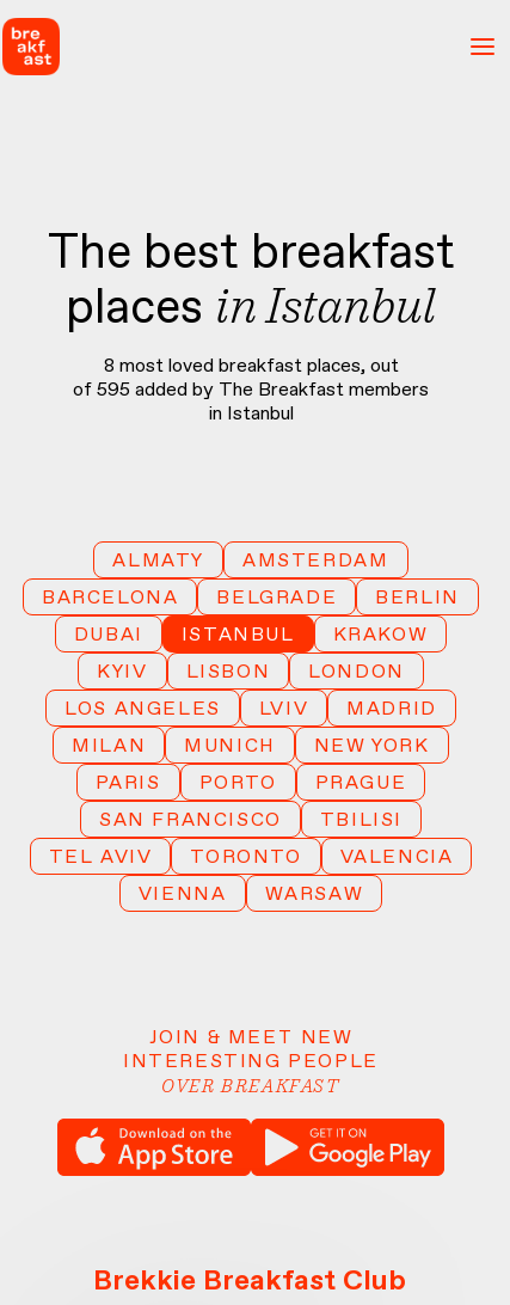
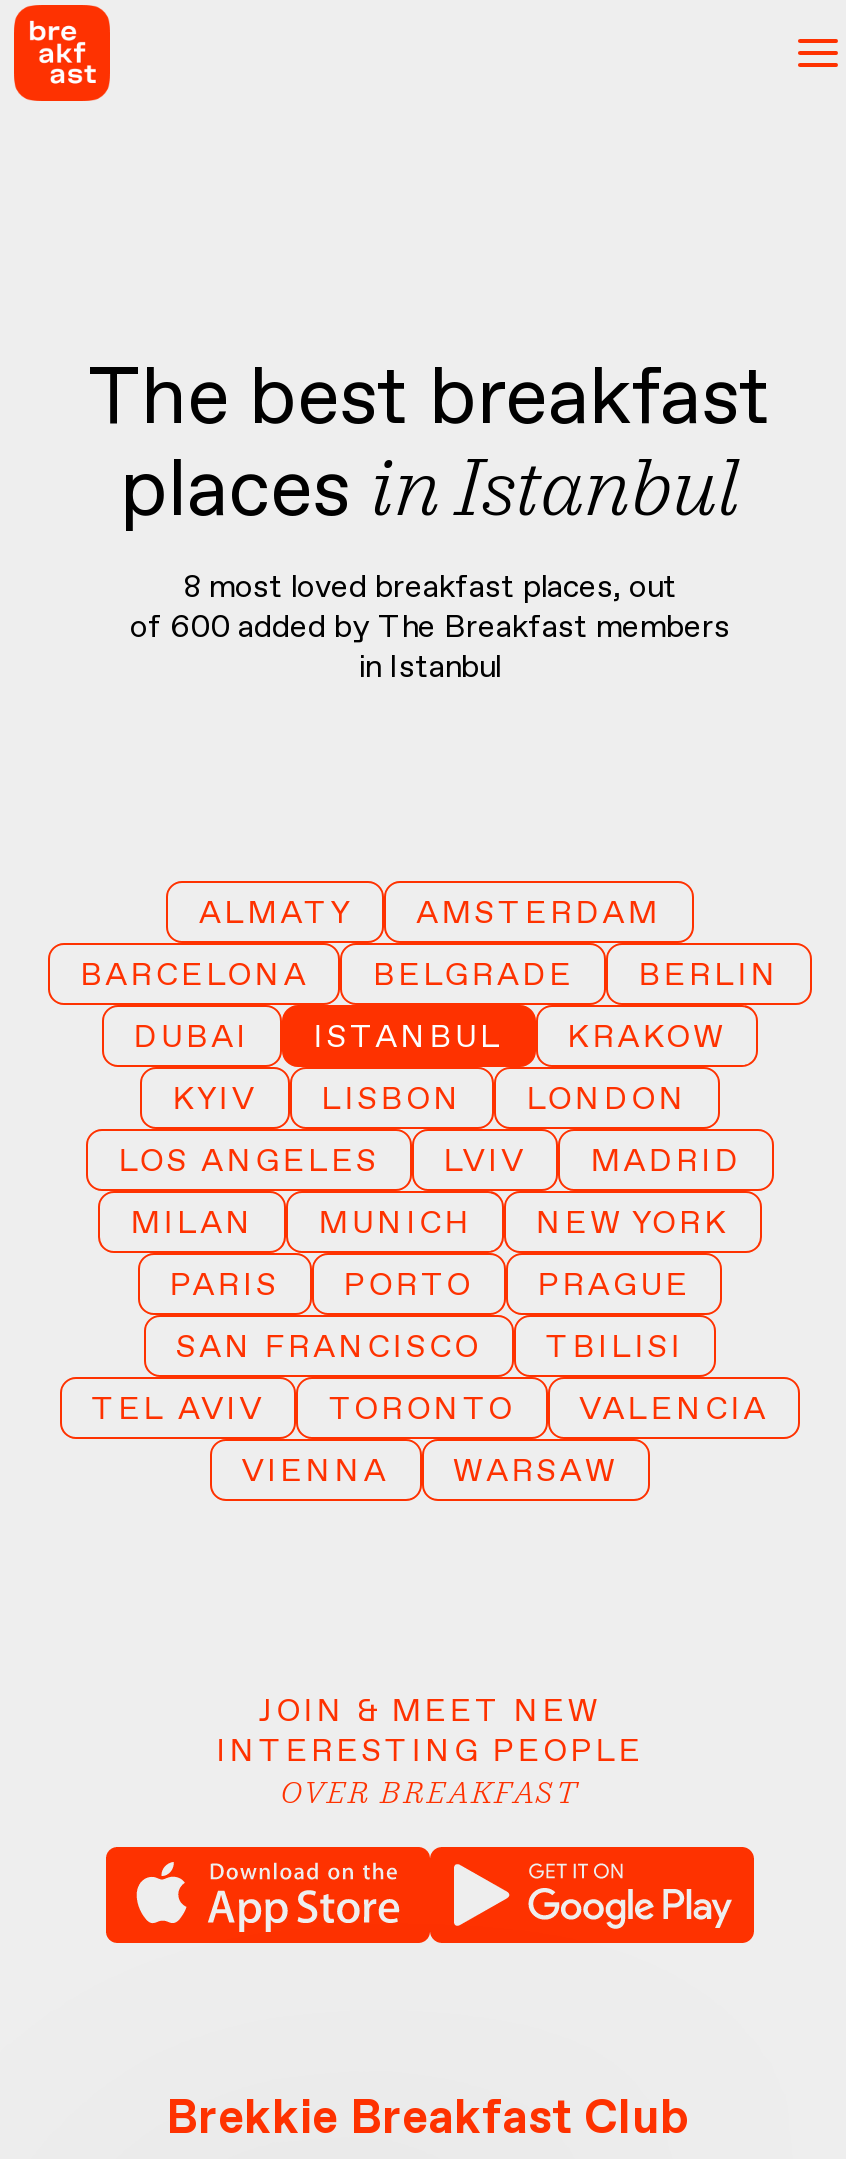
[73,378,429,403] of 595 added by The Breakfast members -> [130,607,730,649] of 600 added by The Breakfast members

